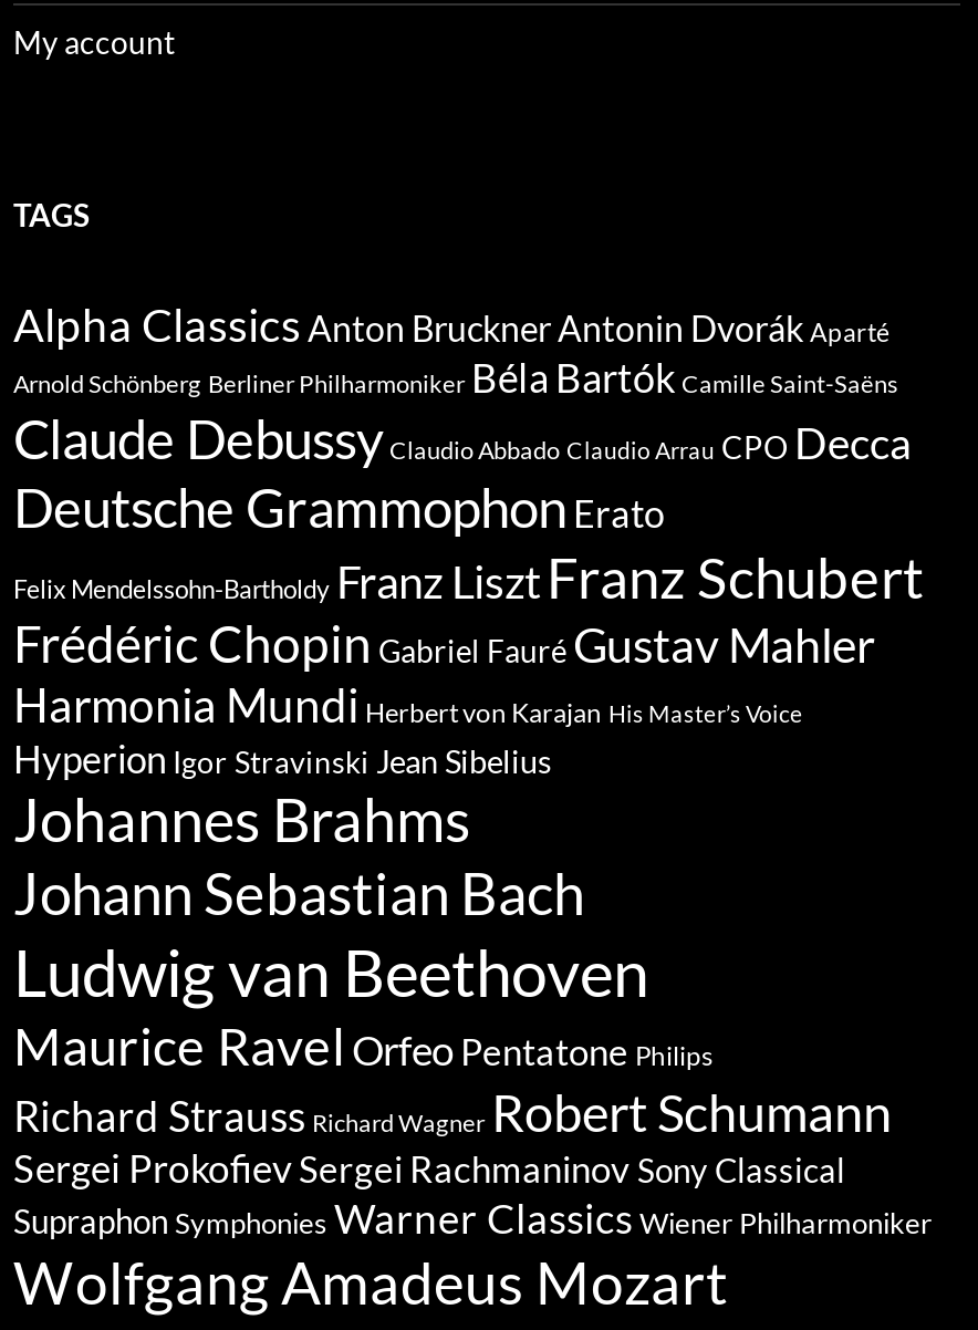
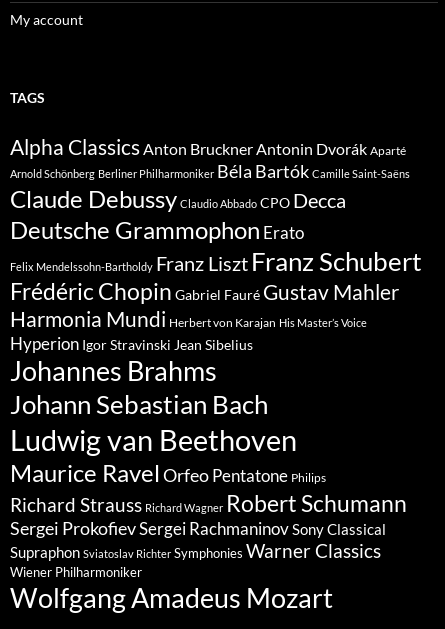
[13,406,912,470] Claude Debussy Claudio Abbado Claudio Arrau CPO Decca -> [10,184,346,213] Claude Debussy Claudio Abbado CPO Decca
[13,1194,932,1243] Supraphon Symphonies Warner Classics Wiener Philharmoniker -> [10,540,381,580] Supraphon Sviatoslav Richter Symphonies Warner Classics | Wiener Philharmoniker

